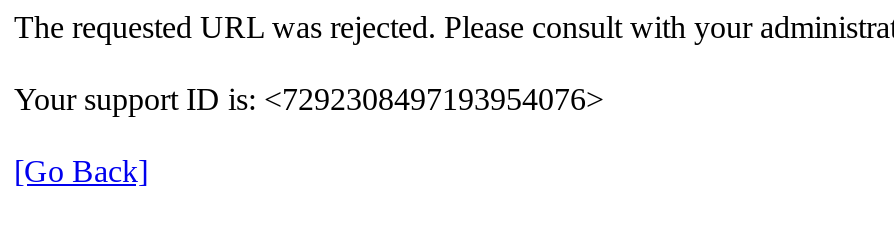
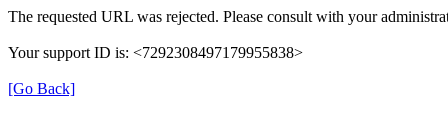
[14,82,604,116] Your support ID is: <7292308497193954076> -> [8,44,303,61] Your support ID is: <7292308497179955838>

